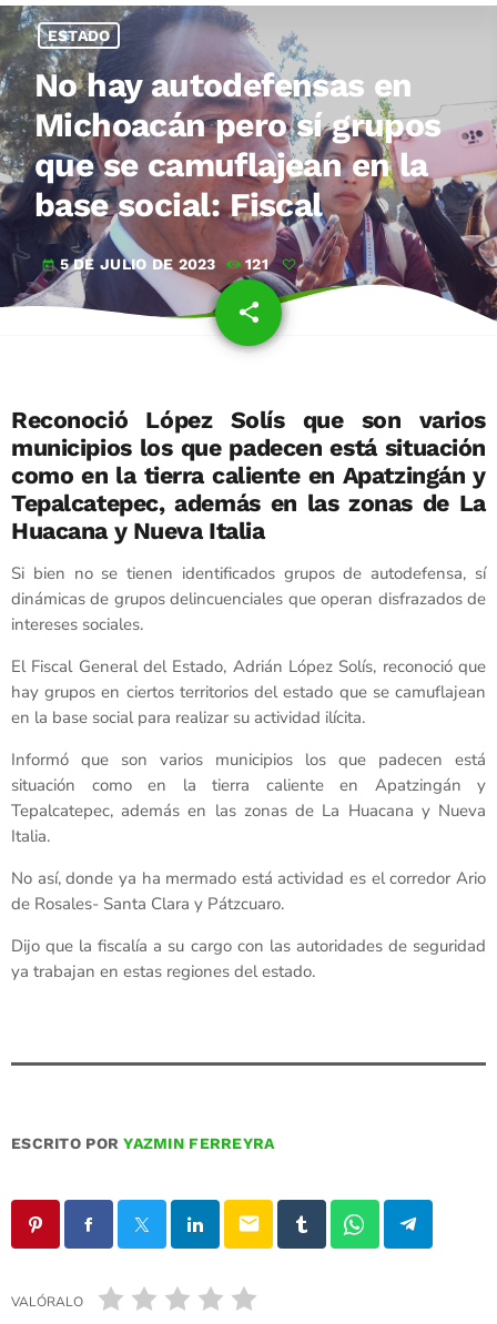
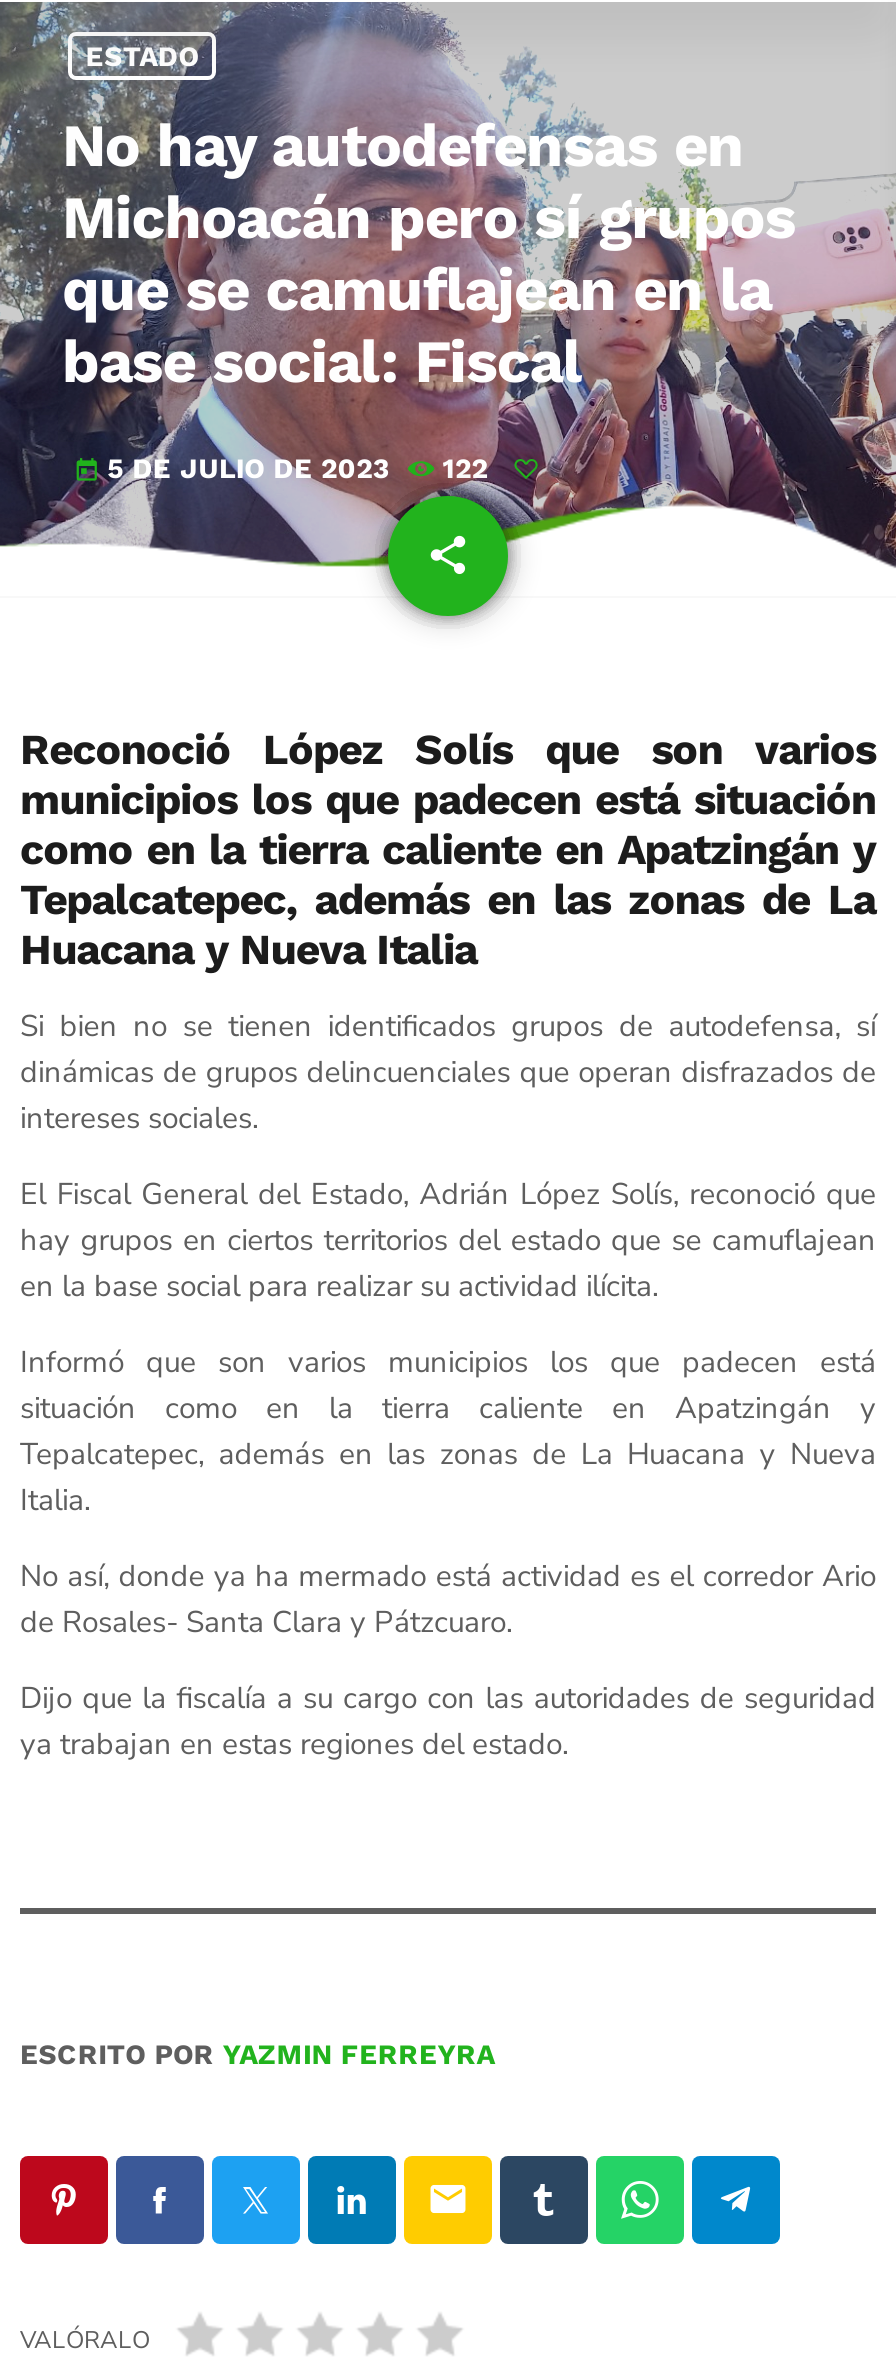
[245,255,273,273] 121 -> [442,452,497,484] 122

